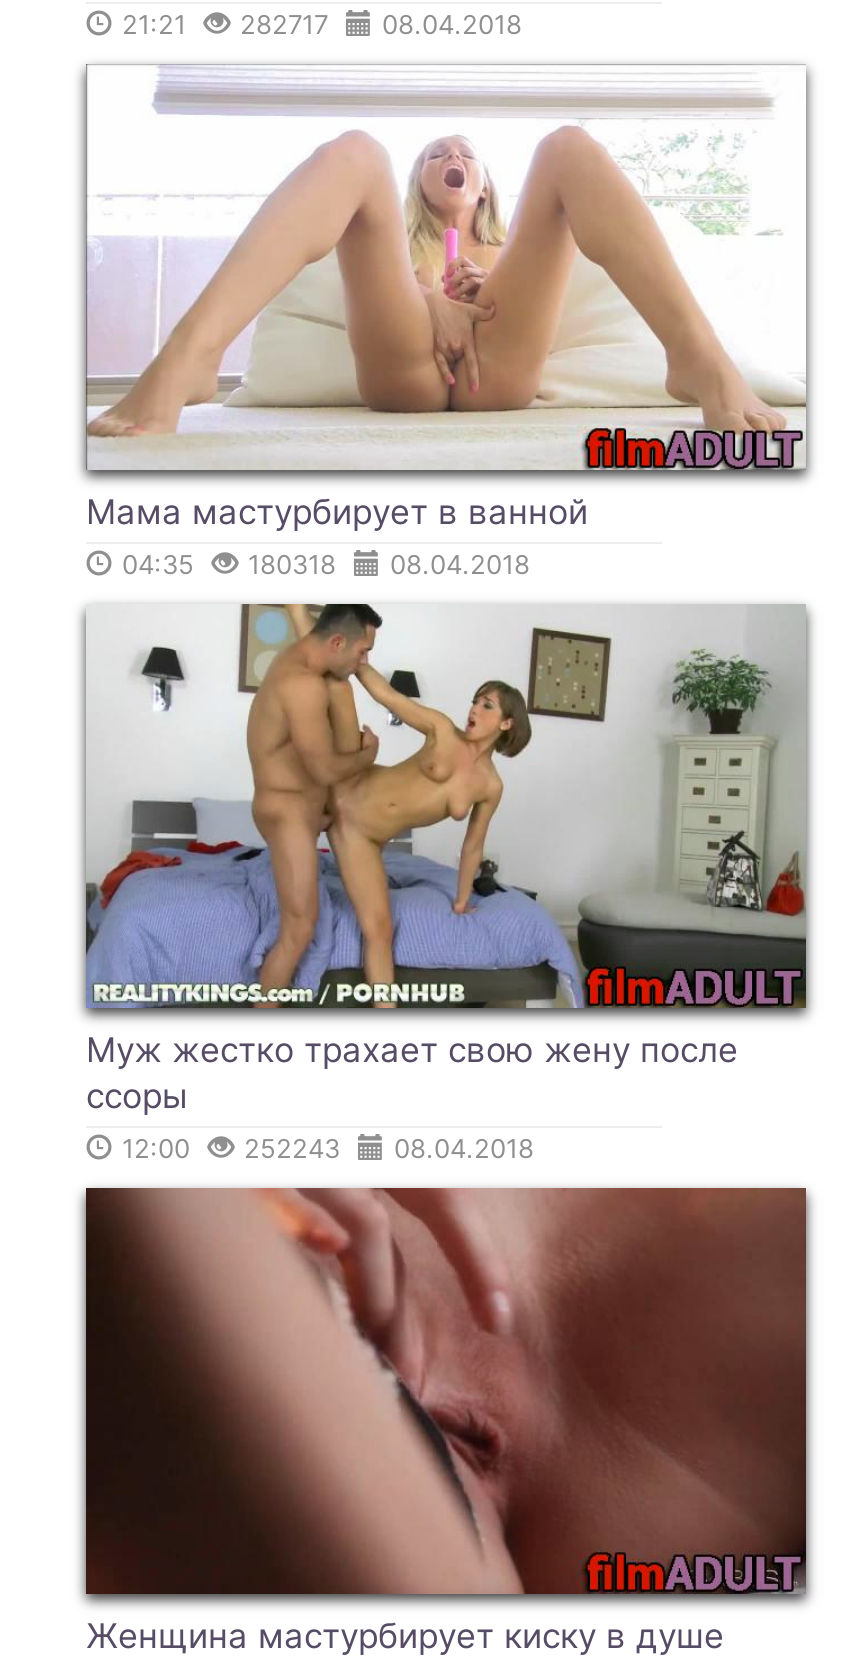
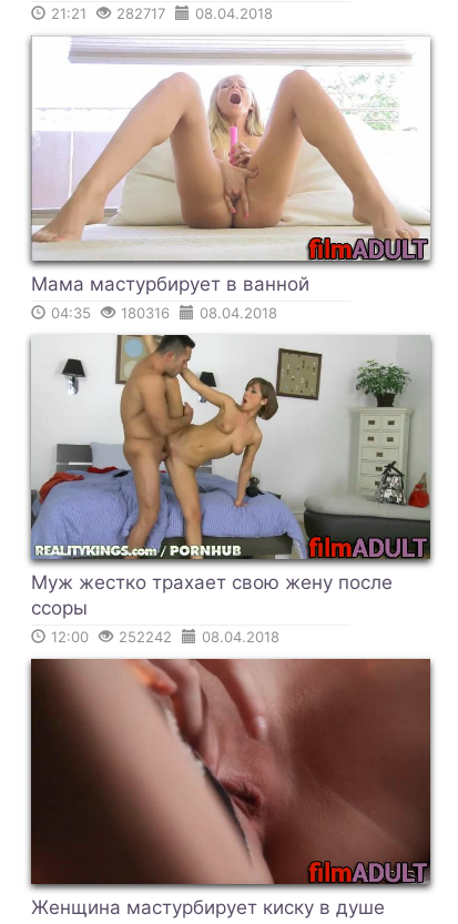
[122,548,530,580] 04:35 180318 08.04.2018 -> [51,304,277,321] 04:35 180316 08.04.2018
[122,1132,534,1164] 12:00 252243 08.04.2018 -> [51,628,279,646] 12:00 252242 08.04.2018

